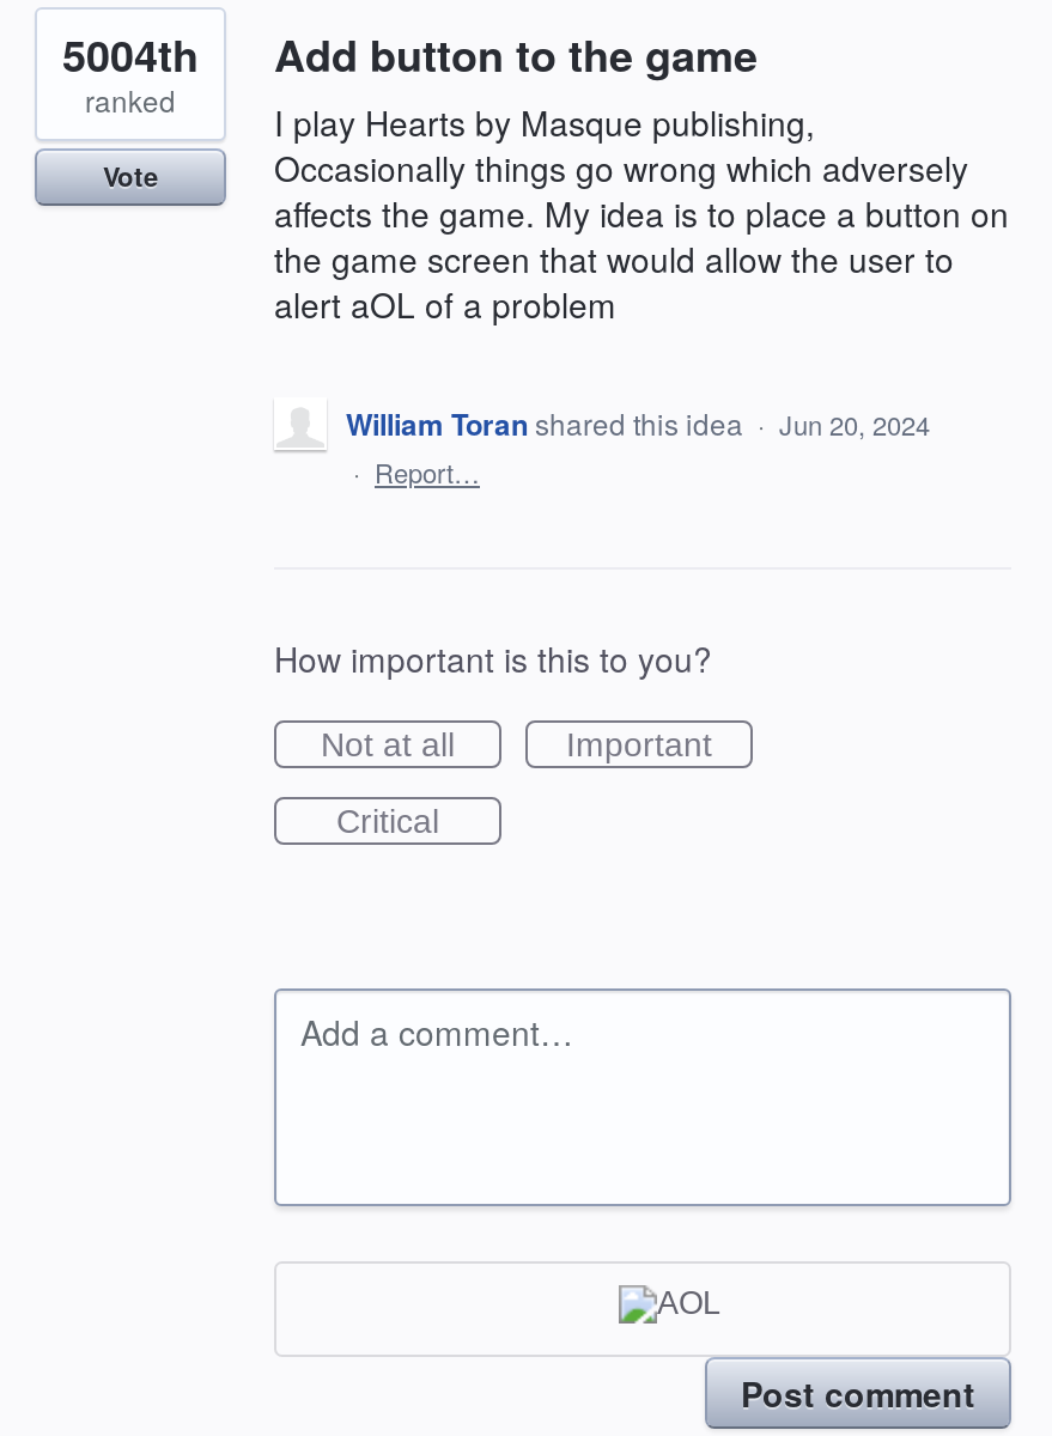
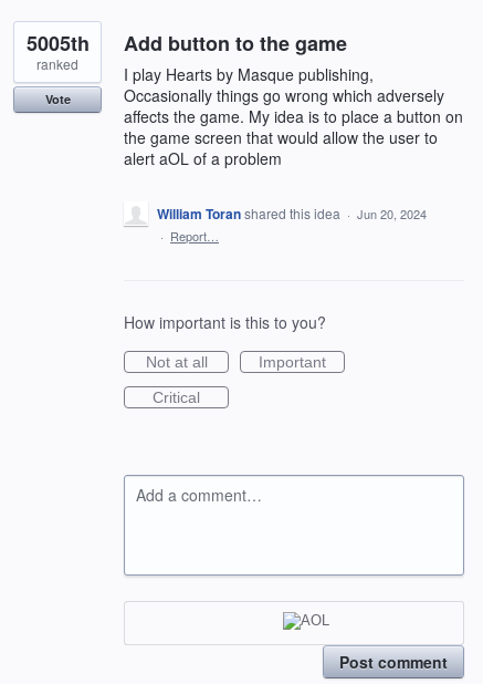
[62,24,758,86] 5004th Add button to the game -> [26,29,347,58] 5005th Add button to the game

